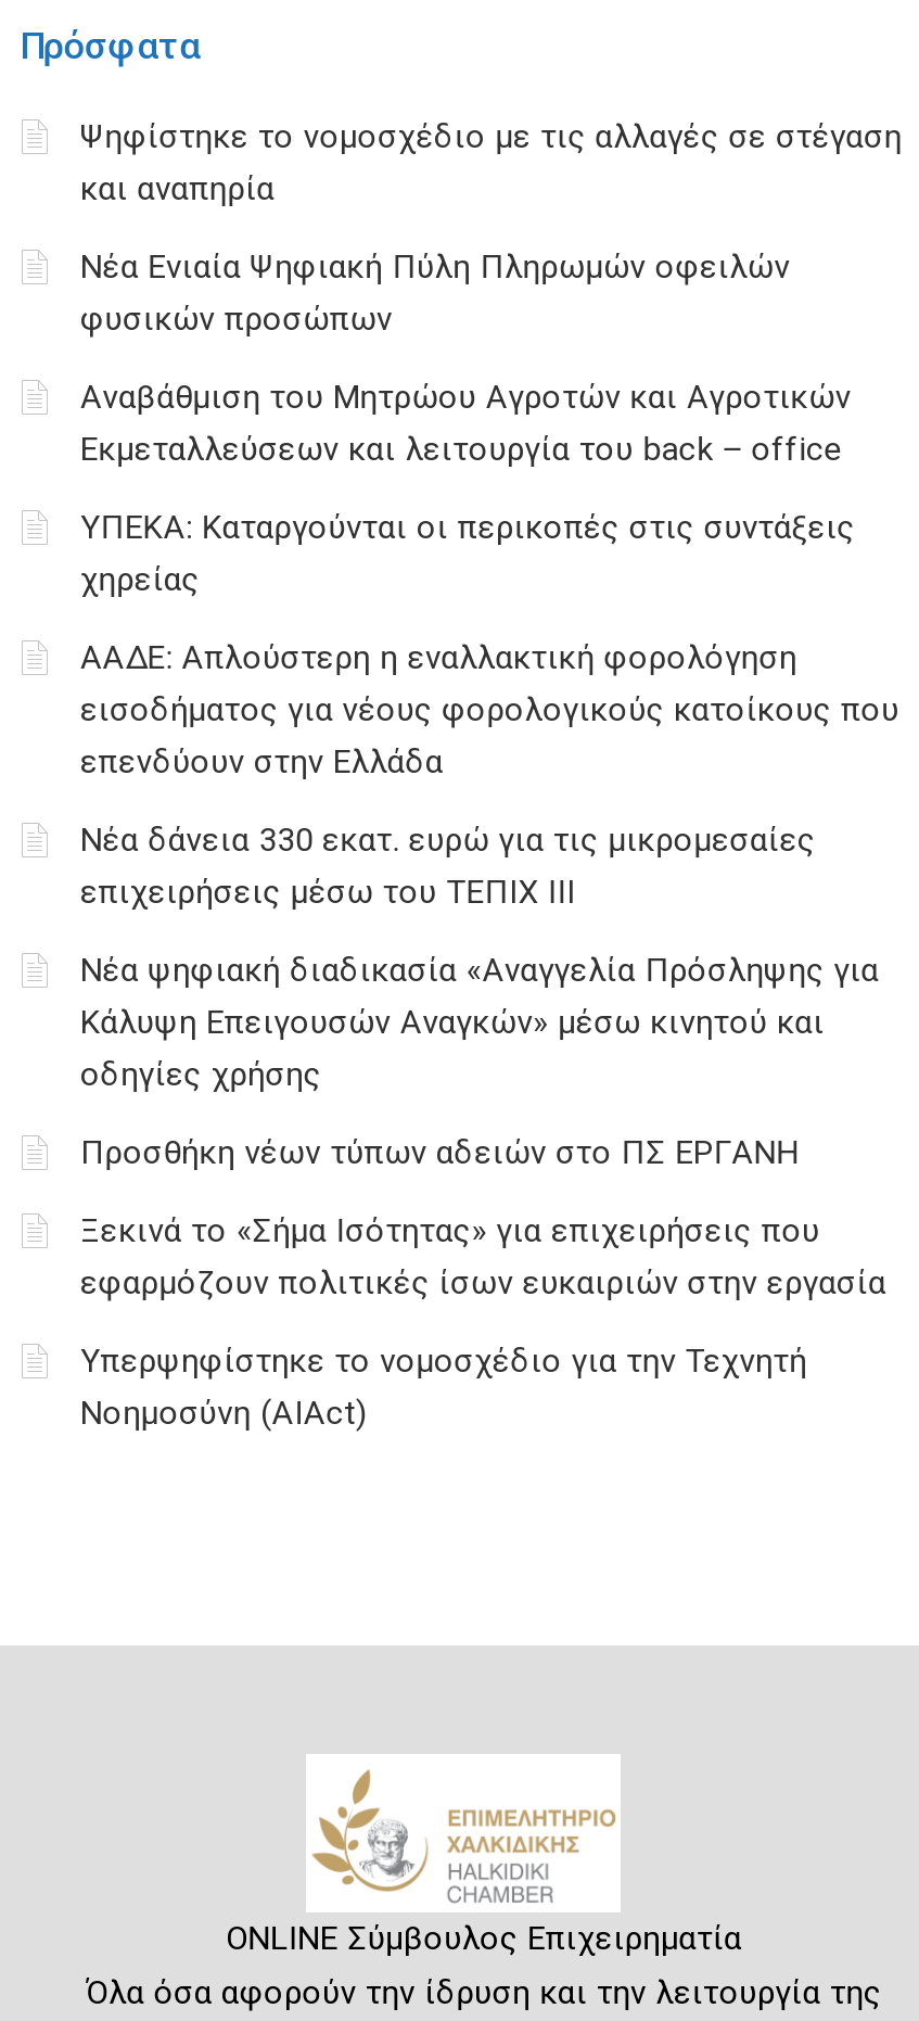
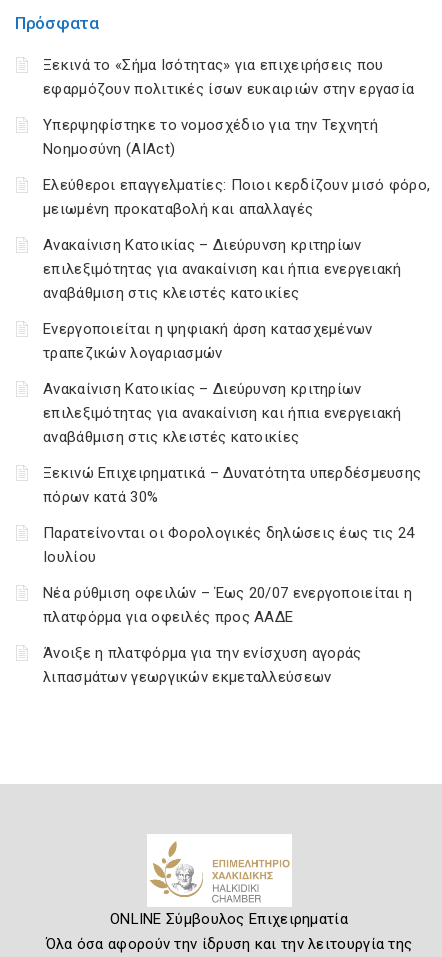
[80,117,902,1172] Ψηφίστηκε το νομοσχέδιο με τις αλλαγές σε στέγαση | και αναπηρία | Νέα Ενιαία Ψηφιακή Πύλη Πληρωμών οφειλών | φυσικών προσώπων | Αναβάθμιση του Μητρώου Αγροτών και Αγροτικών | Εκμεταλλεύσεων και λειτουργία του back – office | ΥΠΕΚΑ: Καταργούνται οι περικοπές στις συντάξεις | χηρείας | ΑΑΔΕ: Απλούστερη η εναλλακτική φορολόγηση | εισοδήματος για νέους φορολογικούς κατοίκους που | επενδύουν στην Ελλάδα | Νέα δάνεια 330 εκατ. ευρώ για τις μικρομεσαίες | επιχειρήσεις μέσω του ΤΕΠΙΧ ΙΙΙ | Νέα ψηφιακή διαδικασία «Αναγγελία Πρόσληψης για | Κάλυψη Επειγουσών Αναγκών» μέσω κινητού και | οδηγίες χρήσης | Προσθήκη νέων τύπων αδειών στο ΠΣ ΕΡΓΑΝΗ -> none
moved [80,1211,886,1433] -> [43,56,414,158]: Ξεκινά το «Σήμα Ισότητας» για επιχειρήσεις που | εφαρμόζουν πολιτικές ίσων ευκαιριών στην εργασία | Υπερψηφίστηκε το νομοσχέδιο για την Τεχνητή | Νοημοσύνη (AIAct)
none -> [43,176,430,686] Ελεύθεροι επαγγελματίες: Ποιοι κερδίζουν μισό φόρο, | μειωμένη προκαταβολή και απαλλαγές | Ανακαίνιση Κατοικίας – Διεύρυνση κριτηρίων | επιλεξιμότητας για ανακαίνιση και ήπια ενεργειακή | αναβάθμιση στις κλειστές κατοικίες | Ενεργοποιείται η ψηφιακή άρση κατασχεμένων | τραπεζικών λογαριασμών | Ανακαίνιση Κατοικίας – Διεύρυνση κριτηρίων | επιλεξιμότητας για ανακαίνιση και ήπια ενεργειακή | αναβάθμιση στις κλειστές κατοικίες | Ξεκινώ Επιχειρηματικά – Δυνατότητα υπερδέσμευσης | πόρων κατά 30% | Παρατείνονται οι Φορολογικές δηλώσεις έως τις 24 | Ιουλίου | Νέα ρύθμιση οφειλών – Έως 20/07 ενεργοποιείται η | πλατφόρμα για οφειλές προς ΑΑΔΕ | Άνοιξε η πλατφόρμα για την ενίσχυση αγοράς | λιπασμάτων γεωργικών εκμεταλλεύσεων

